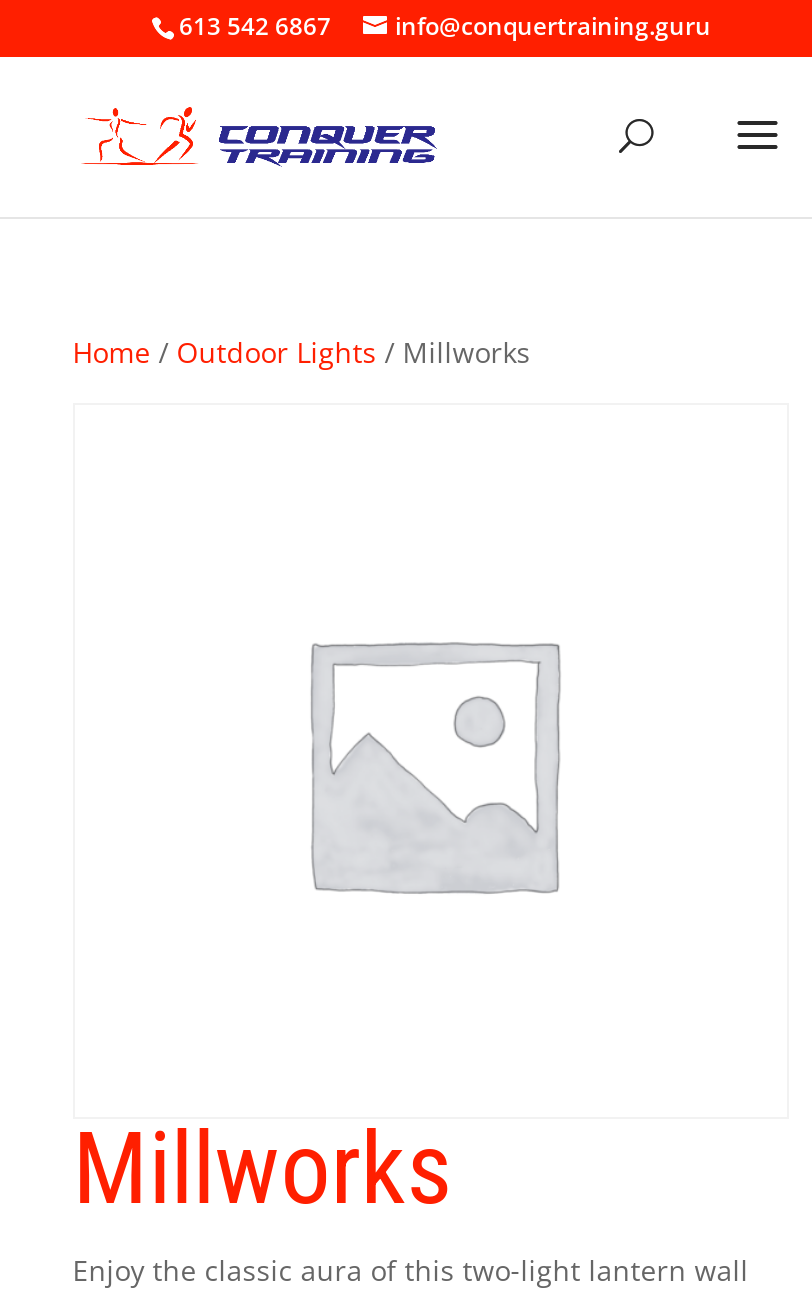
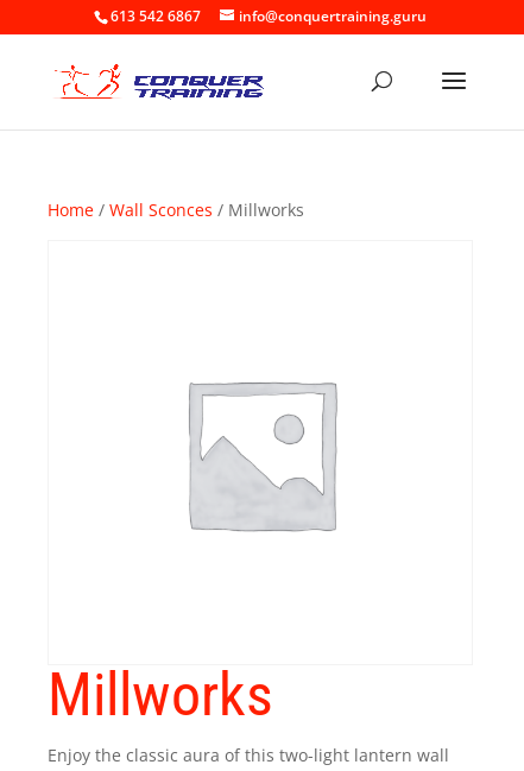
[73,333,531,371] Home / Outdoor Lights / Millworks -> [47,198,304,221] Home / Wall Sconces / Millworks

